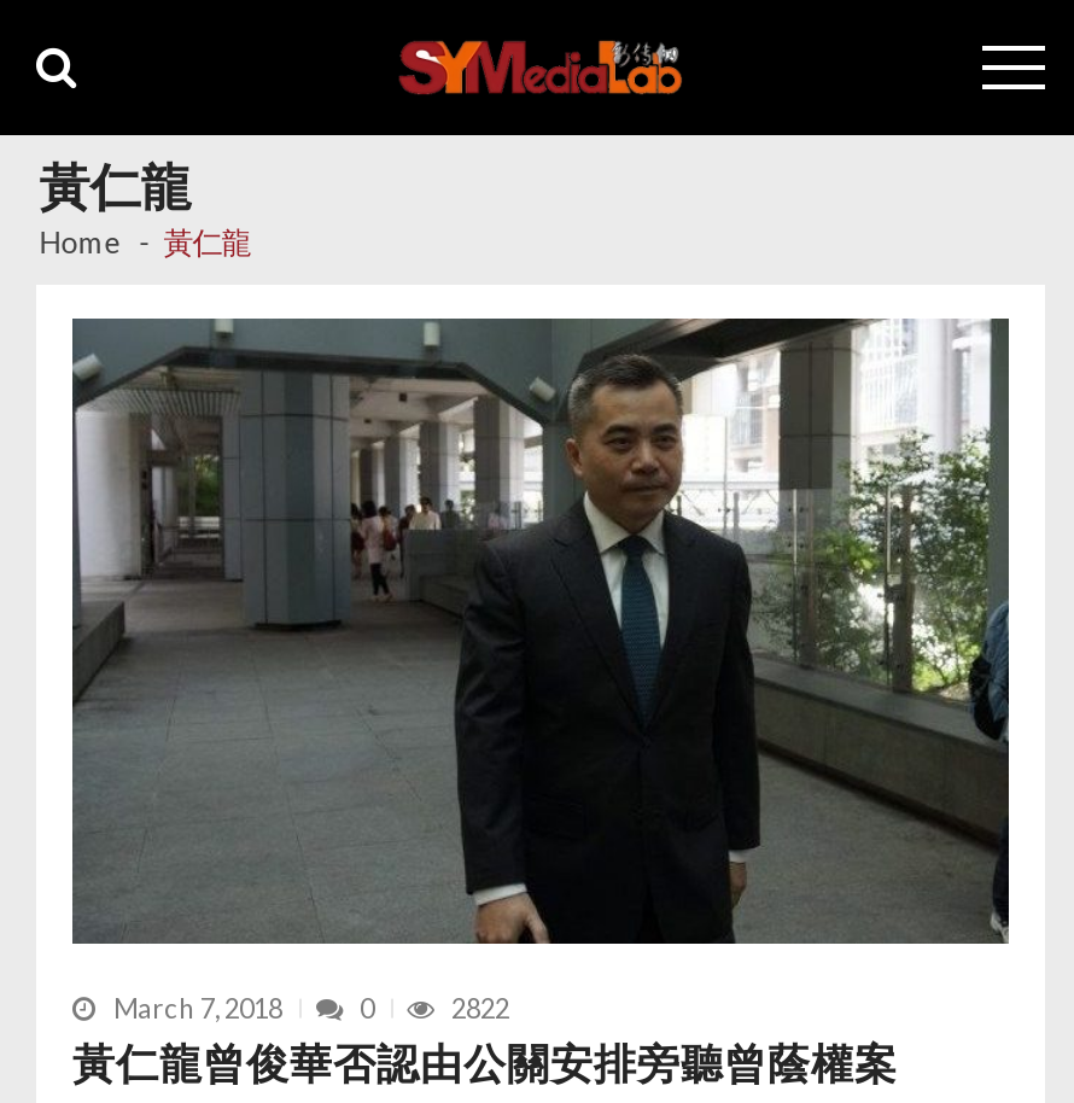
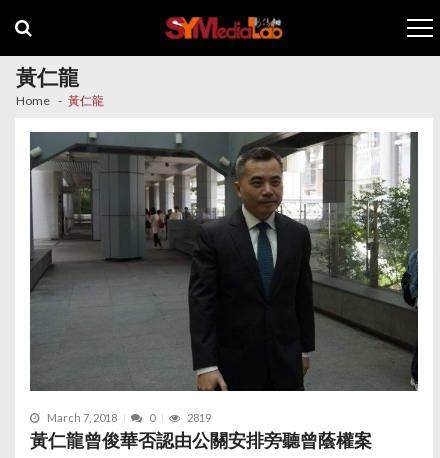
[451,992,509,1024] 2822 -> [187,411,211,424] 2819

